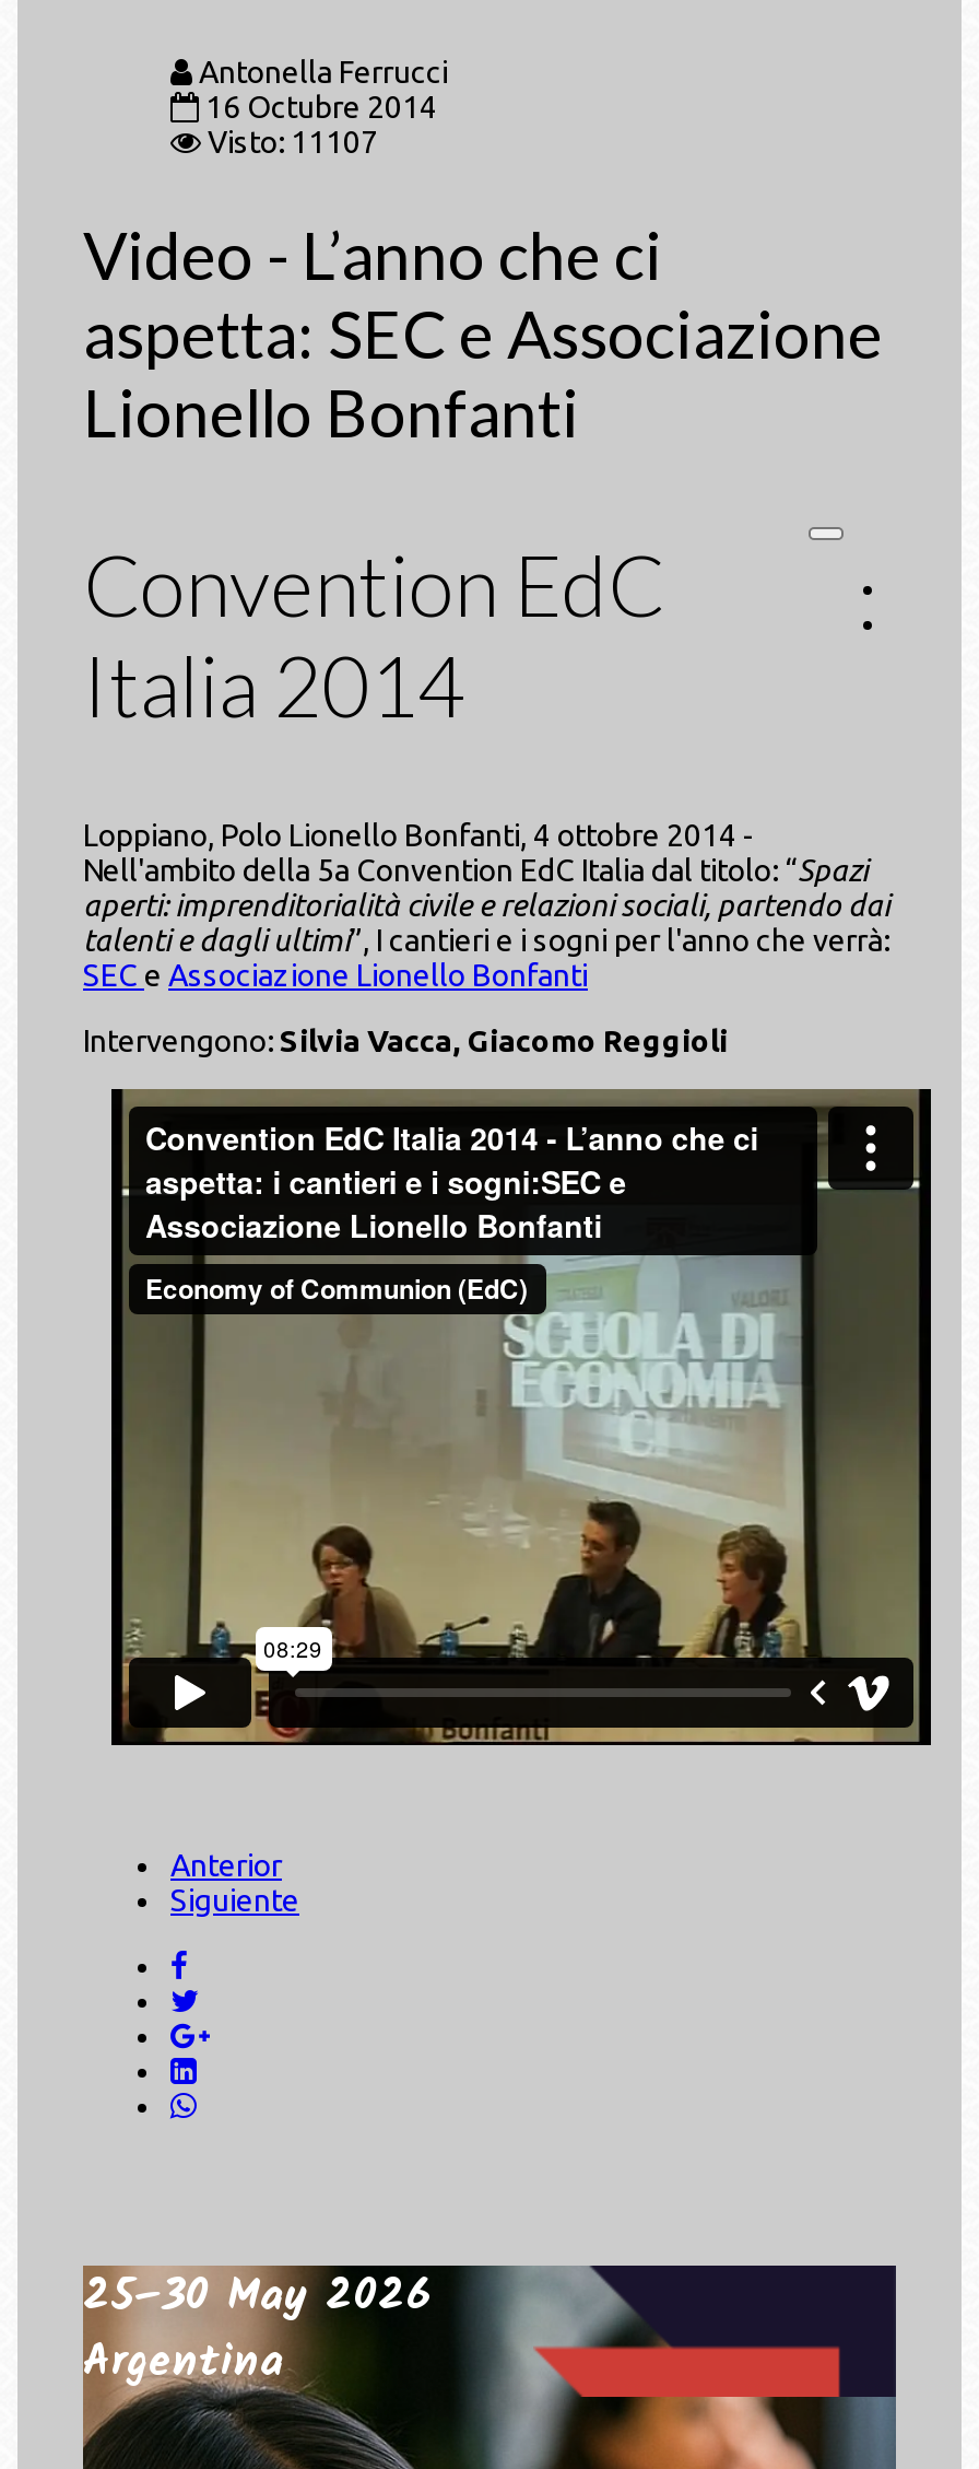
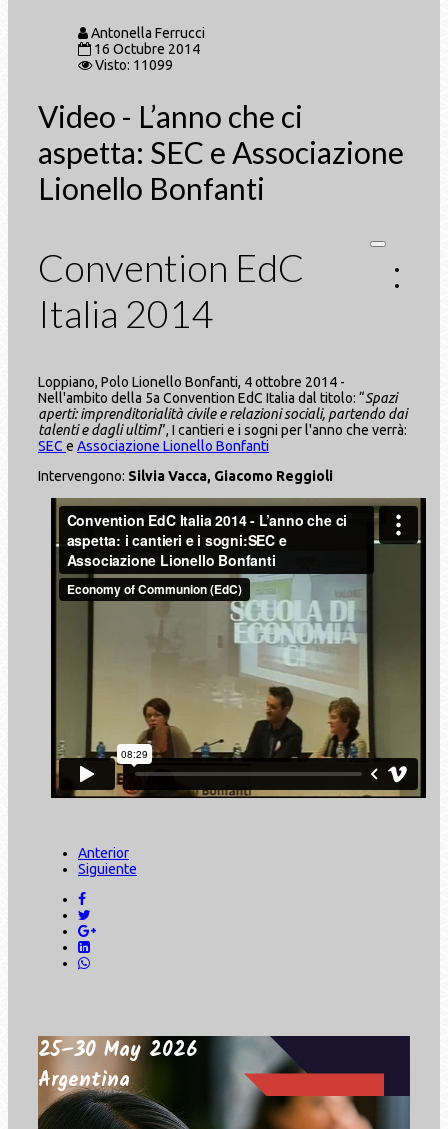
[208,125,378,160] Visto: 11107 -> [95,57,173,73] Visto: 11099

